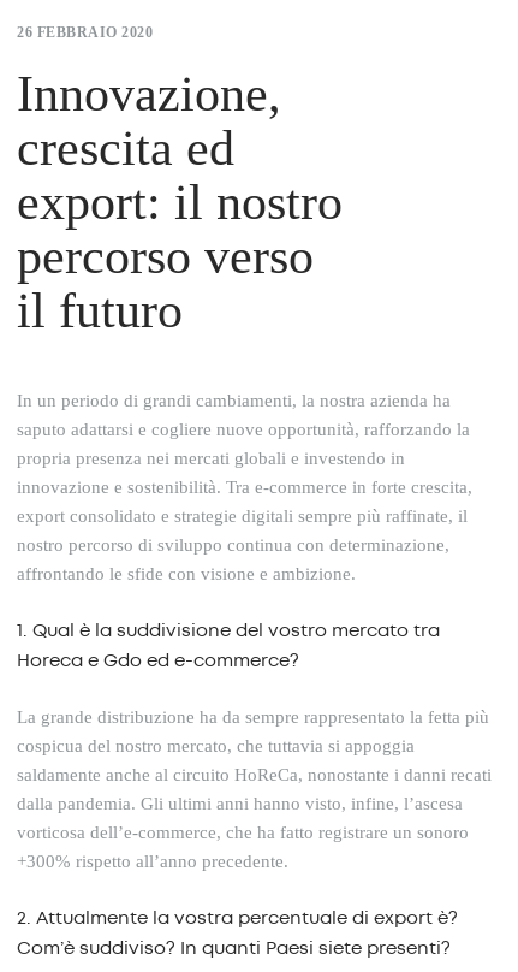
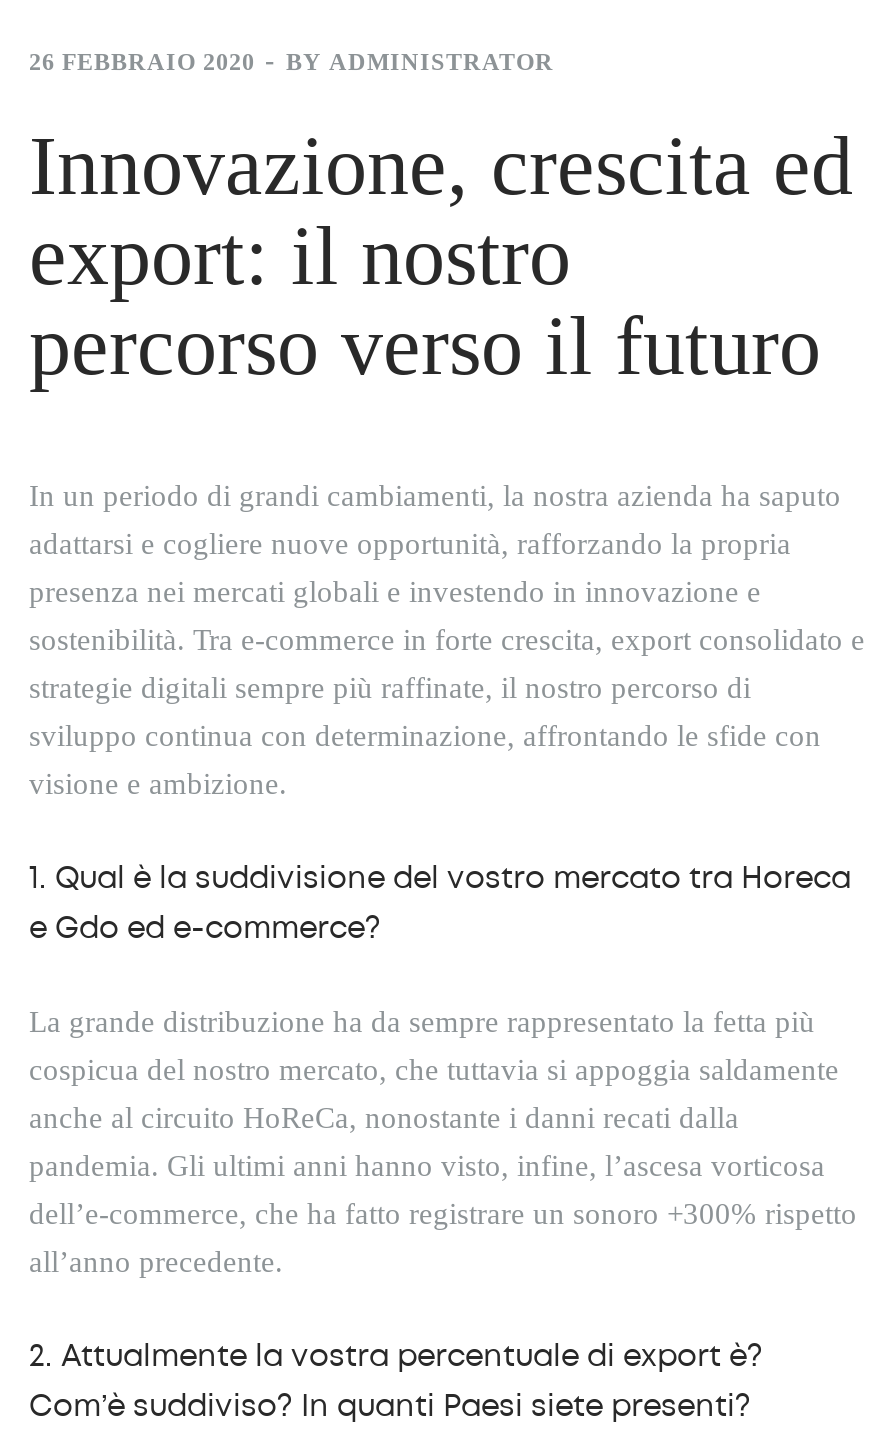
[17,66,281,176] Innovazione, | crescita ed -> [29,47,853,212] BY ADMINISTRATOR | Innovazione, crescita ed

